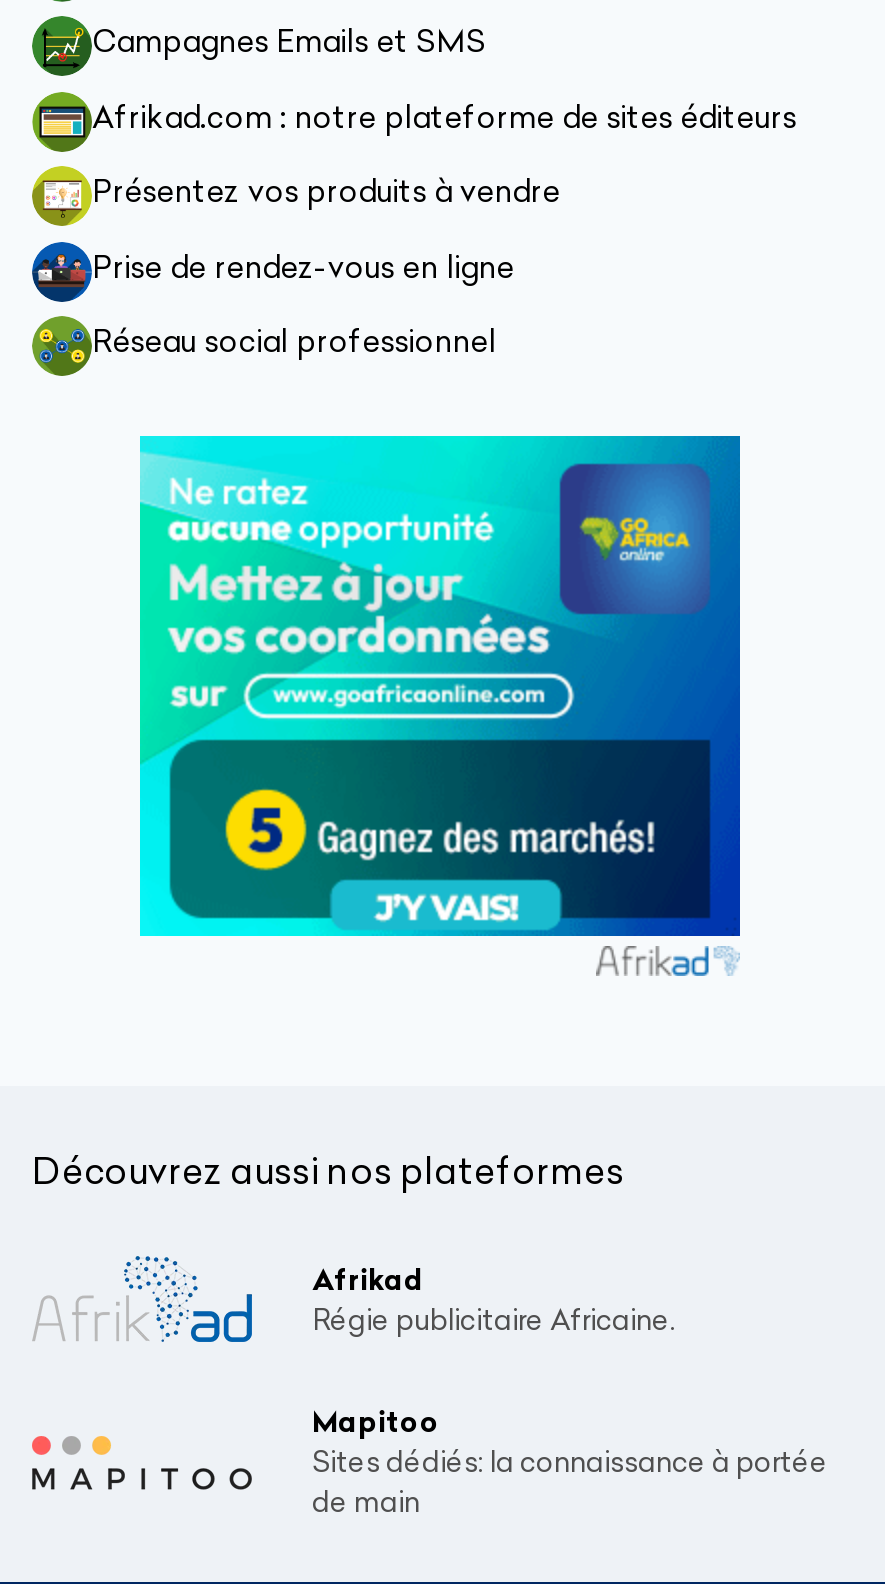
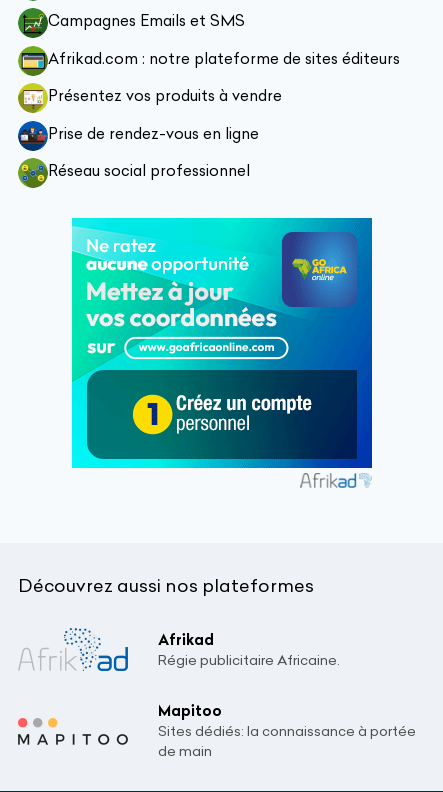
[224,788,656,930] [image] -> [115,393,329,464] [image]

